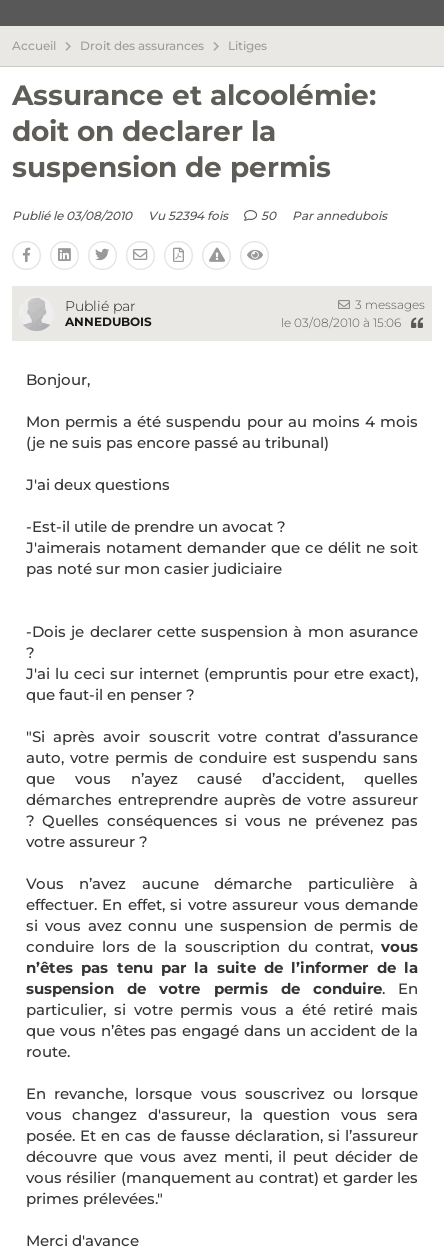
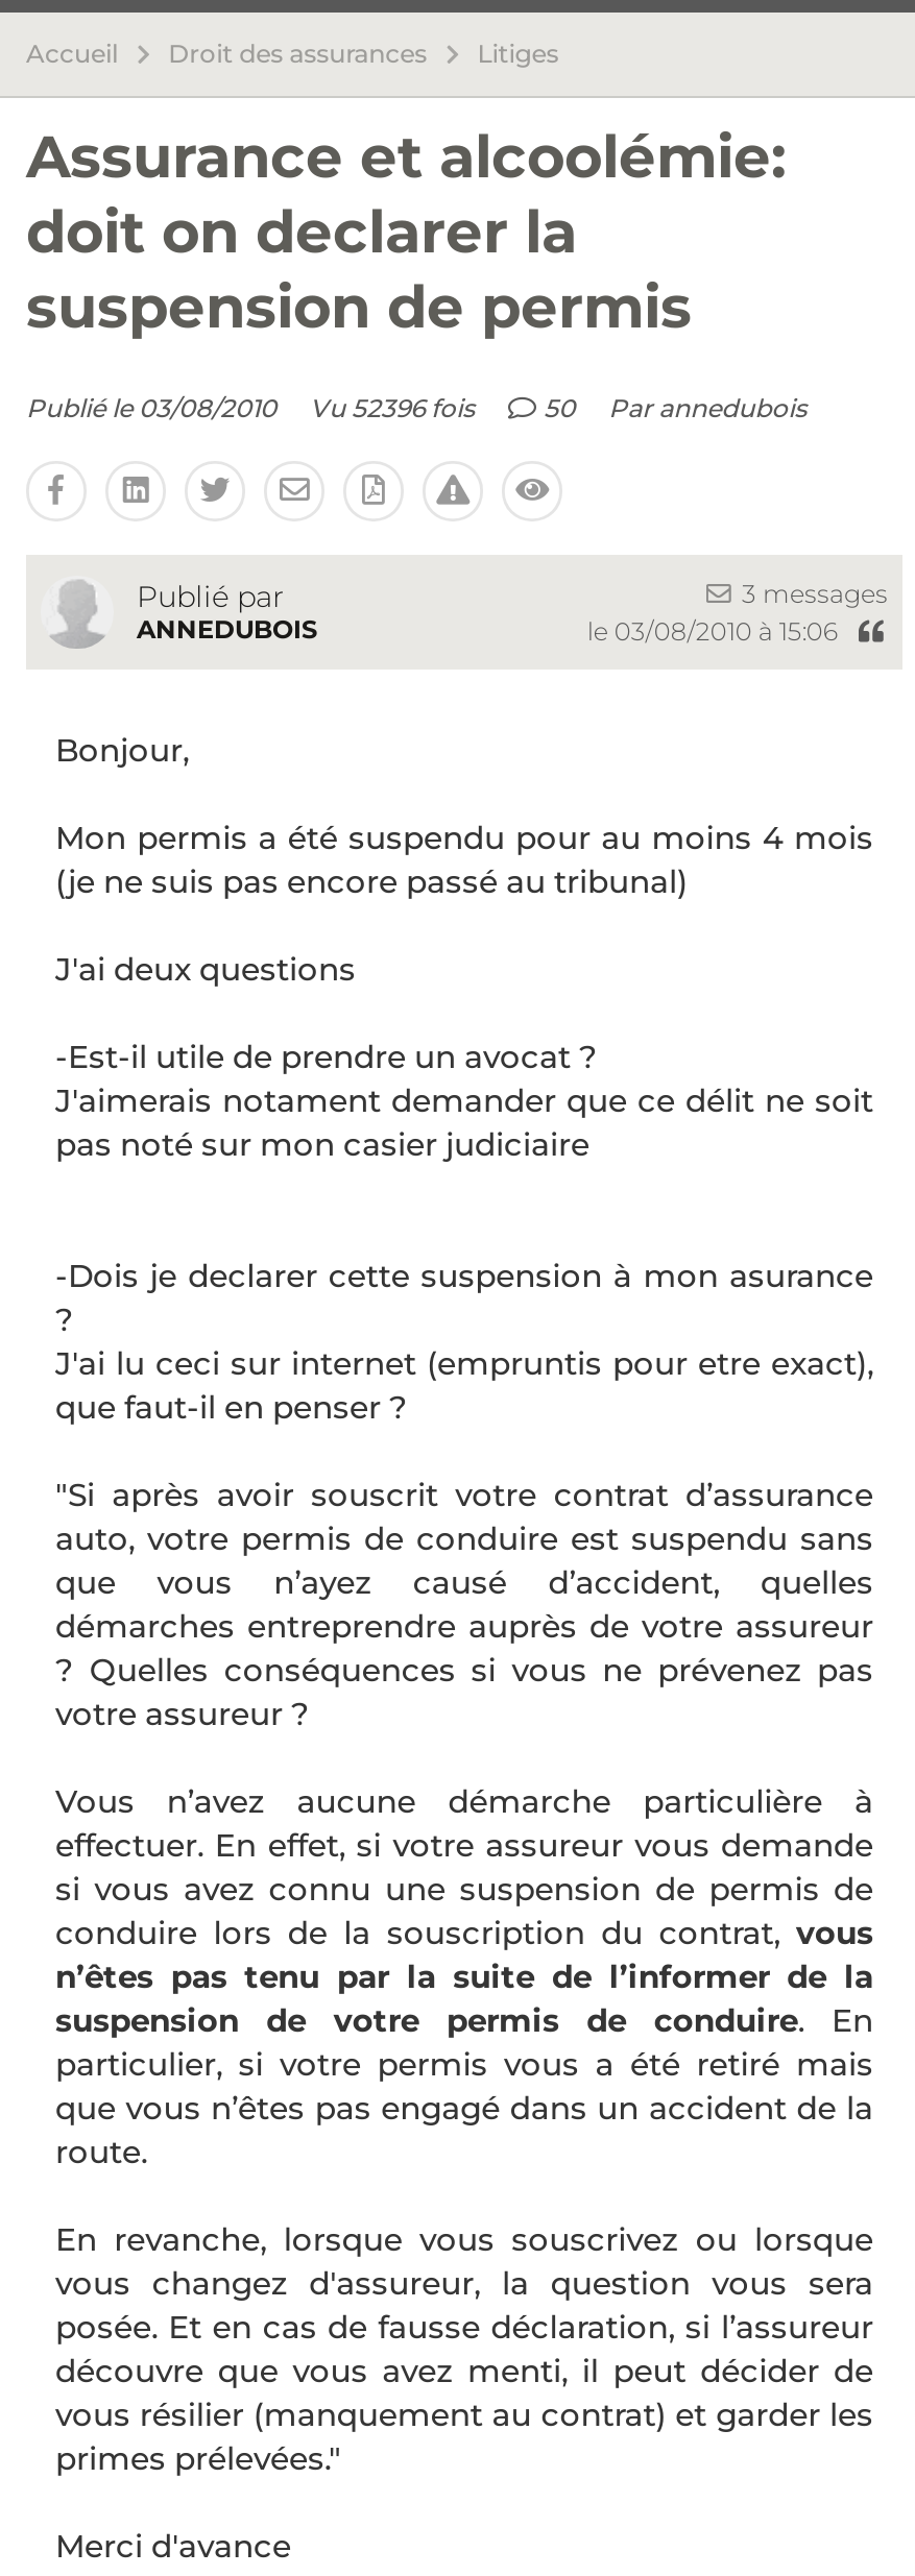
[12,208,228,223] Publié le 03/08/2010 Vu 52394 fois -> [26,392,475,423] Publié le 03/08/2010 Vu 52396 fois

